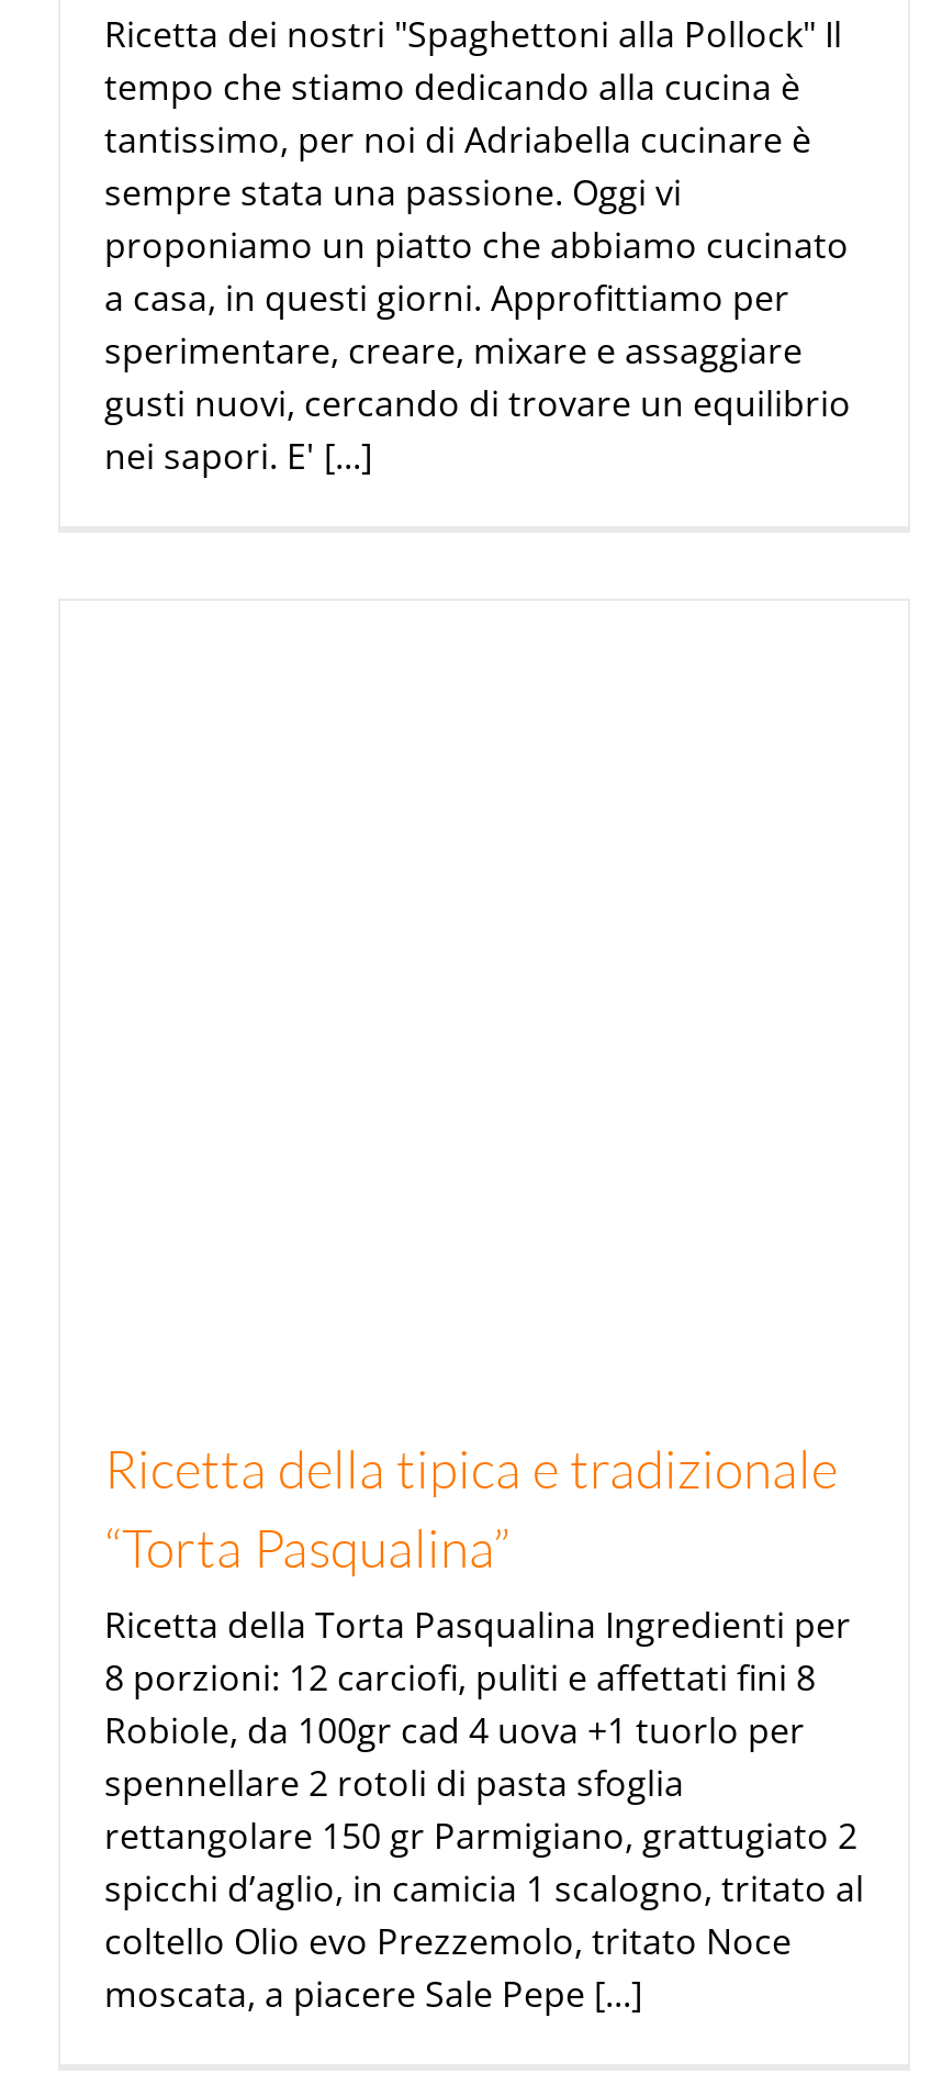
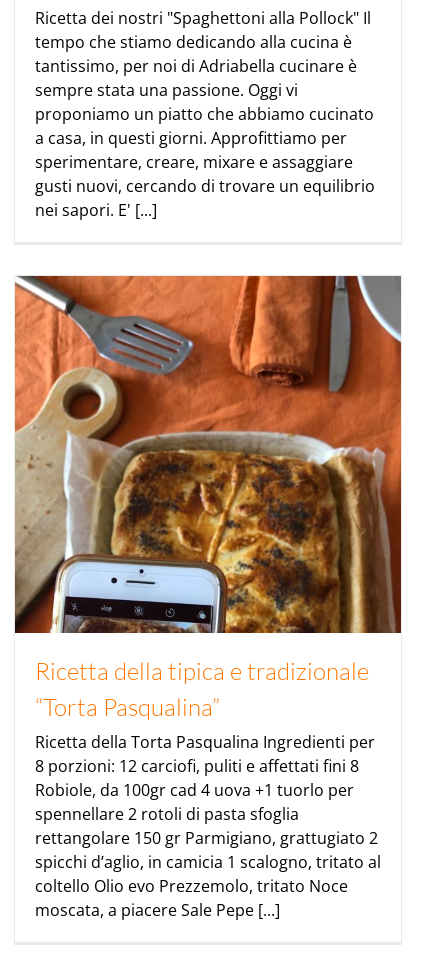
none -> [14,275,402,634] [image]

